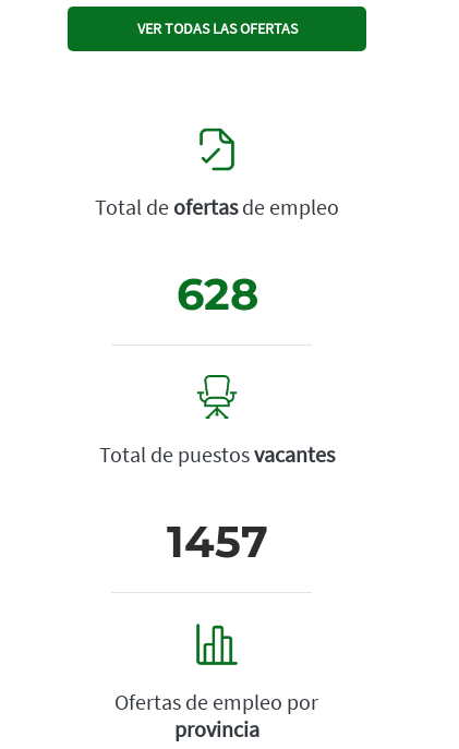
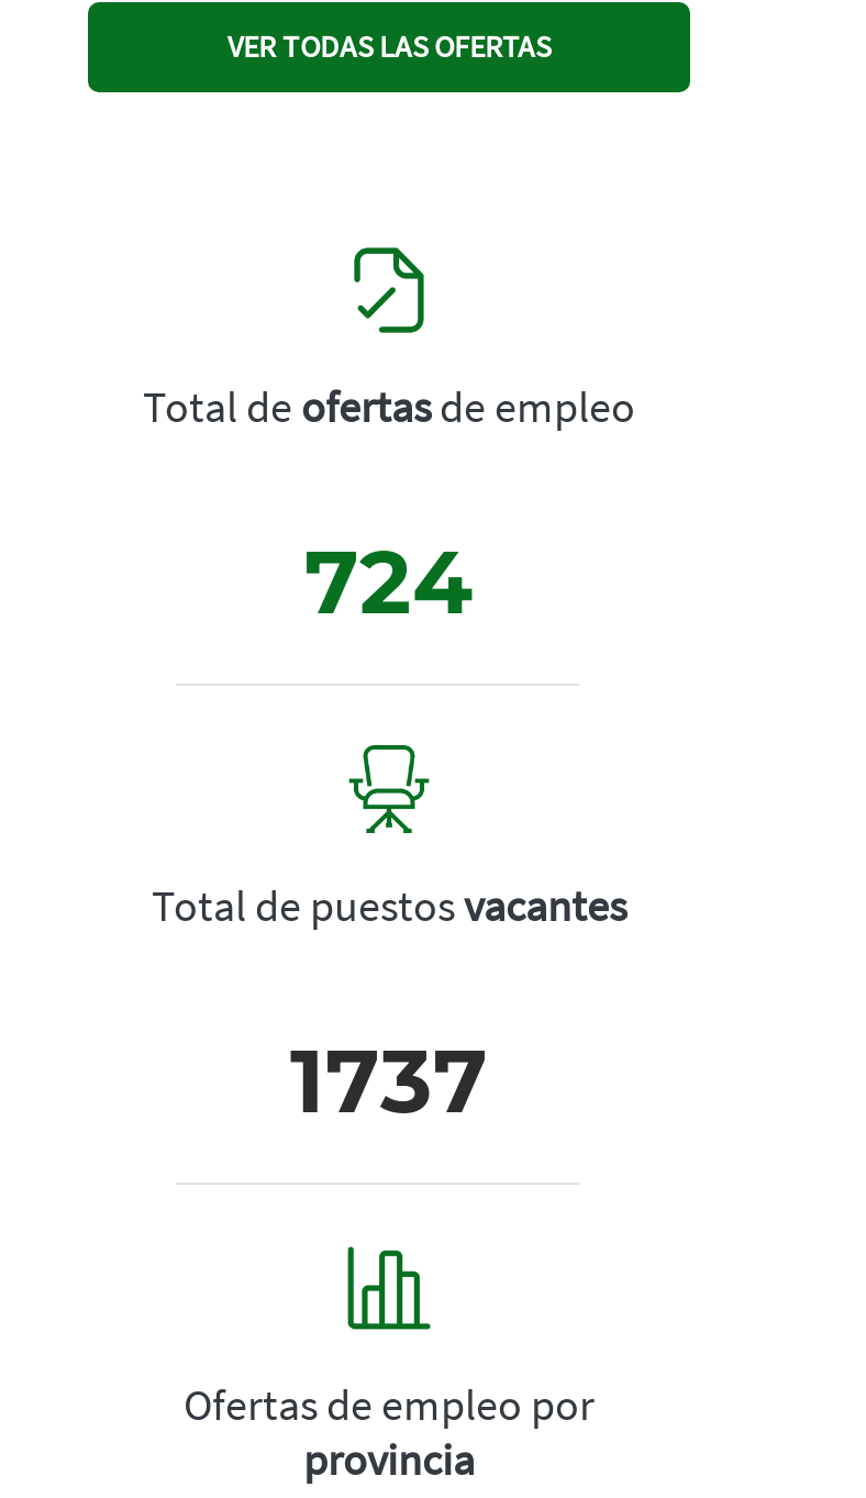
[176,267,258,320] 628 -> [304,527,474,635] 724
[166,514,268,568] 1457 -> [290,1026,488,1134] 1737

